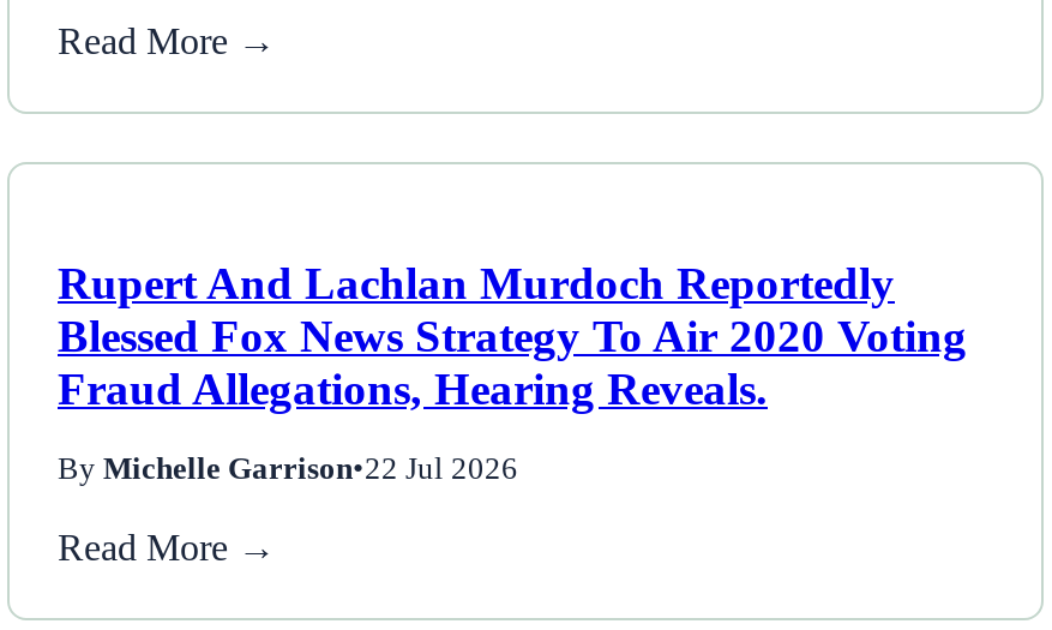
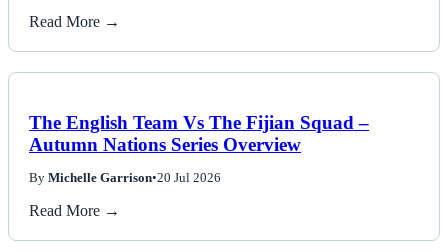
[58,258,967,414] Rupert And Lachlan Murdoch Reportedly | Blessed Fox News Strategy To Air 2020 Voting | Fraud Allegations, Hearing Reveals. -> [29,112,369,155] The English Team Vs The Fijian Squad – | Autumn Nations Series Overview
[58,452,518,486] By Michelle Garrison•22 Jul 2026 -> [29,171,221,185] By Michelle Garrison•20 Jul 2026

